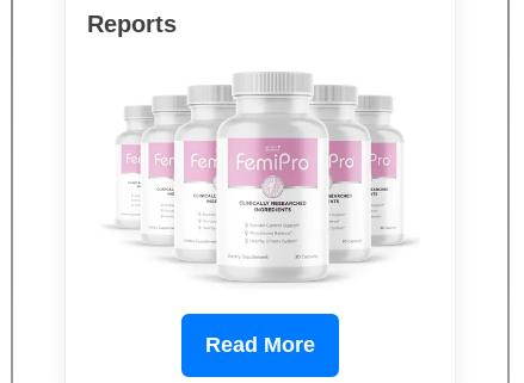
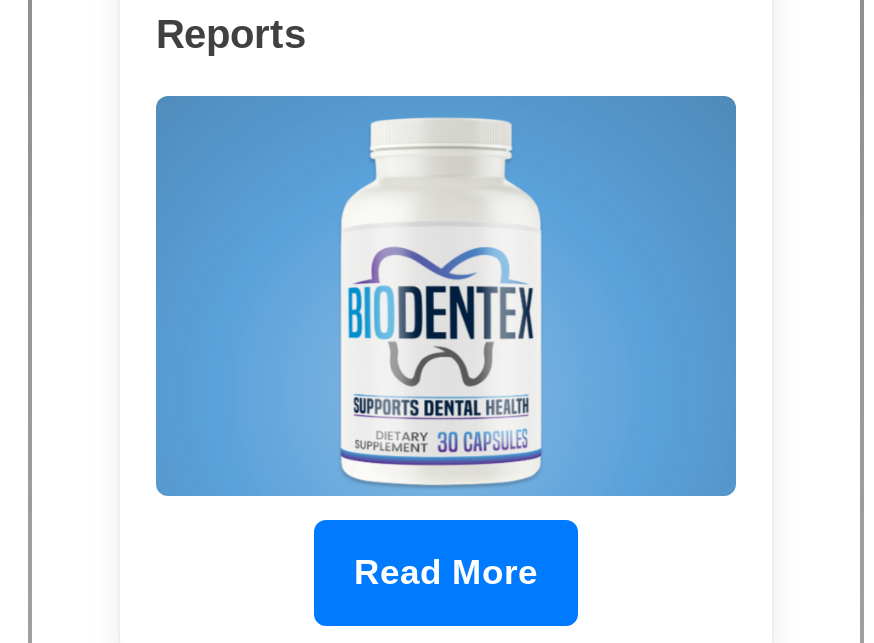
[87,60,433,298] [image] -> [154,93,738,497] [image]

